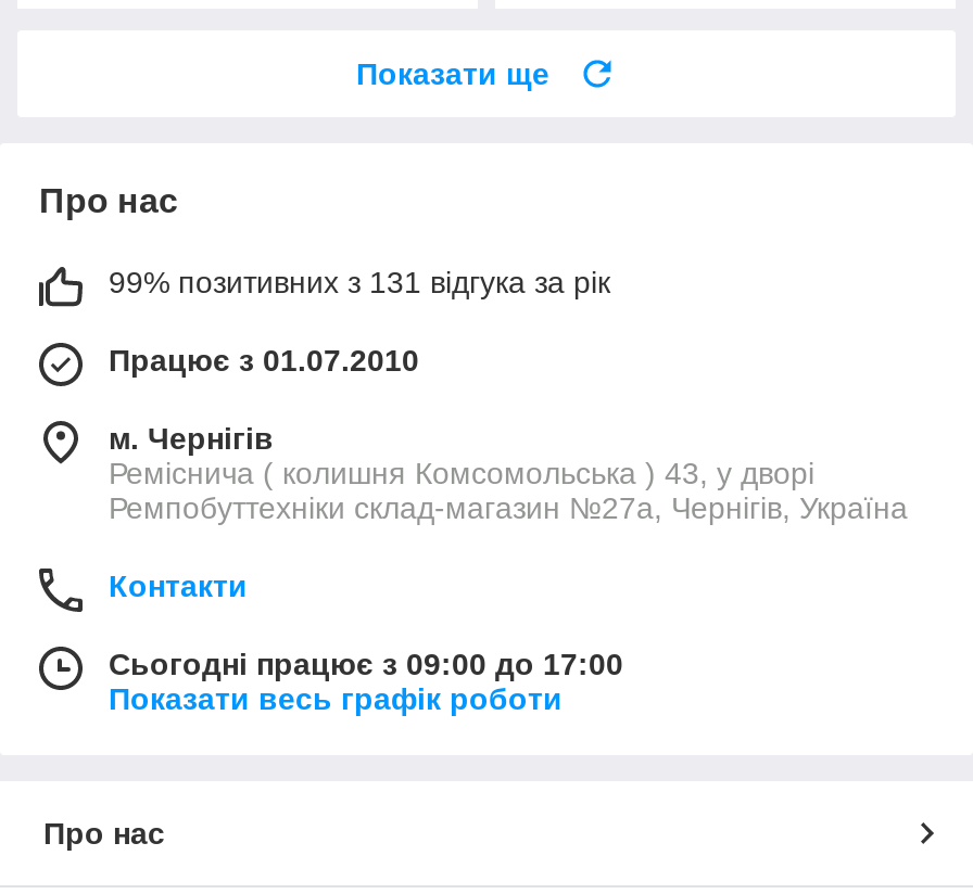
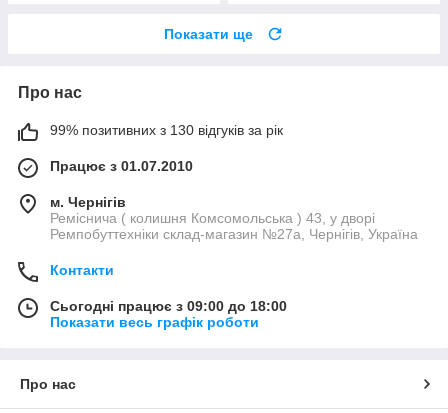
[109,264,610,299] 99% позитивних з 131 відгука за рік -> [50,122,283,138] 99% позитивних з 130 відгуків за рік
[109,646,623,681] Сьогодні працює з 09:00 до 17:00 -> [50,298,287,314] Сьогодні працює з 09:00 до 18:00

